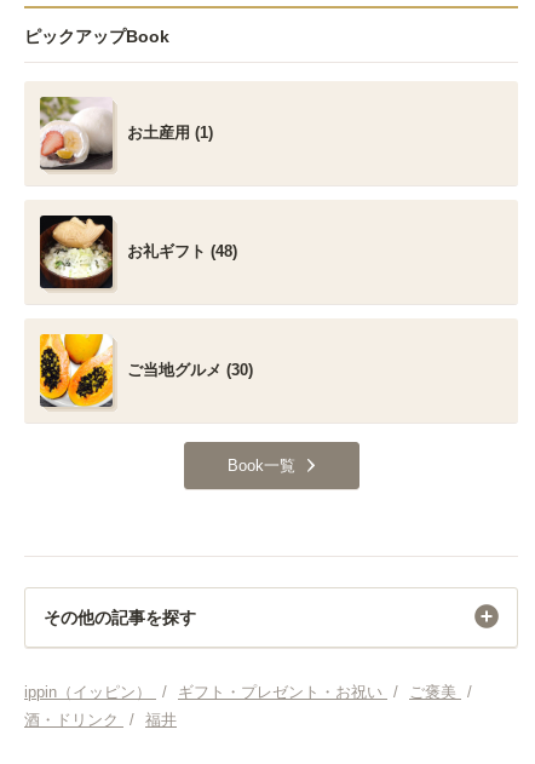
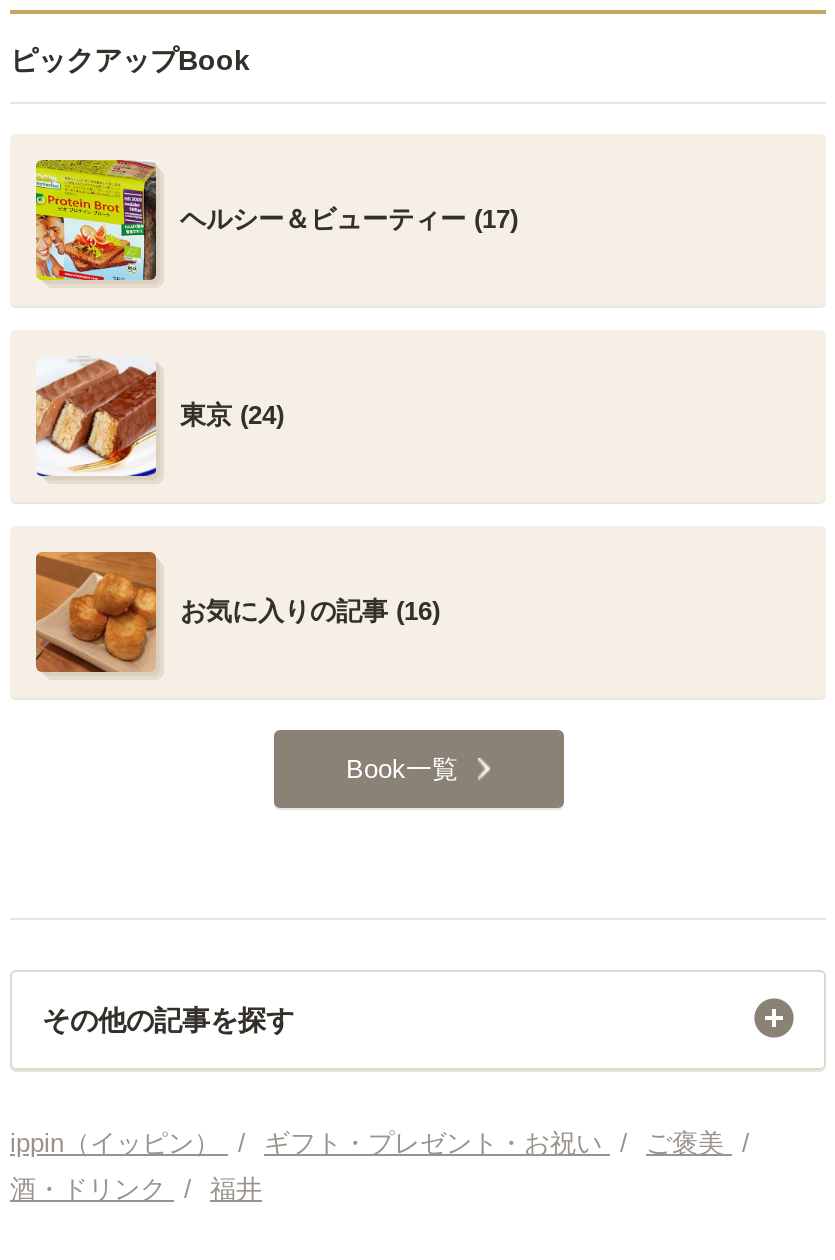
[39,97,213,171] [image] | お土産用 (1) -> [34,158,518,282] [image] | ヘルシー＆ビューティー (17)
[39,214,237,289] [image] | お礼ギフト (48) -> [34,356,284,478] [image] | 東京 (24)
[39,333,253,408] [image] | ご当地グルメ (30) -> [34,550,440,674] [image] | お気に入りの記事 (16)

